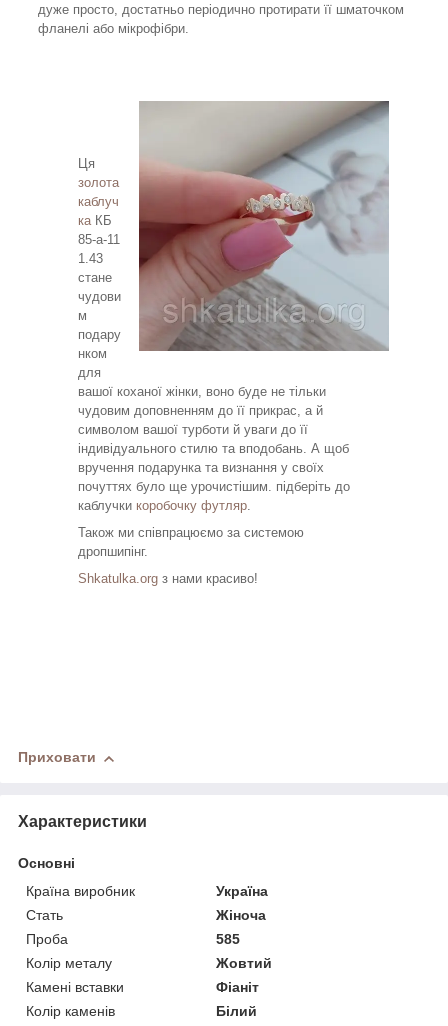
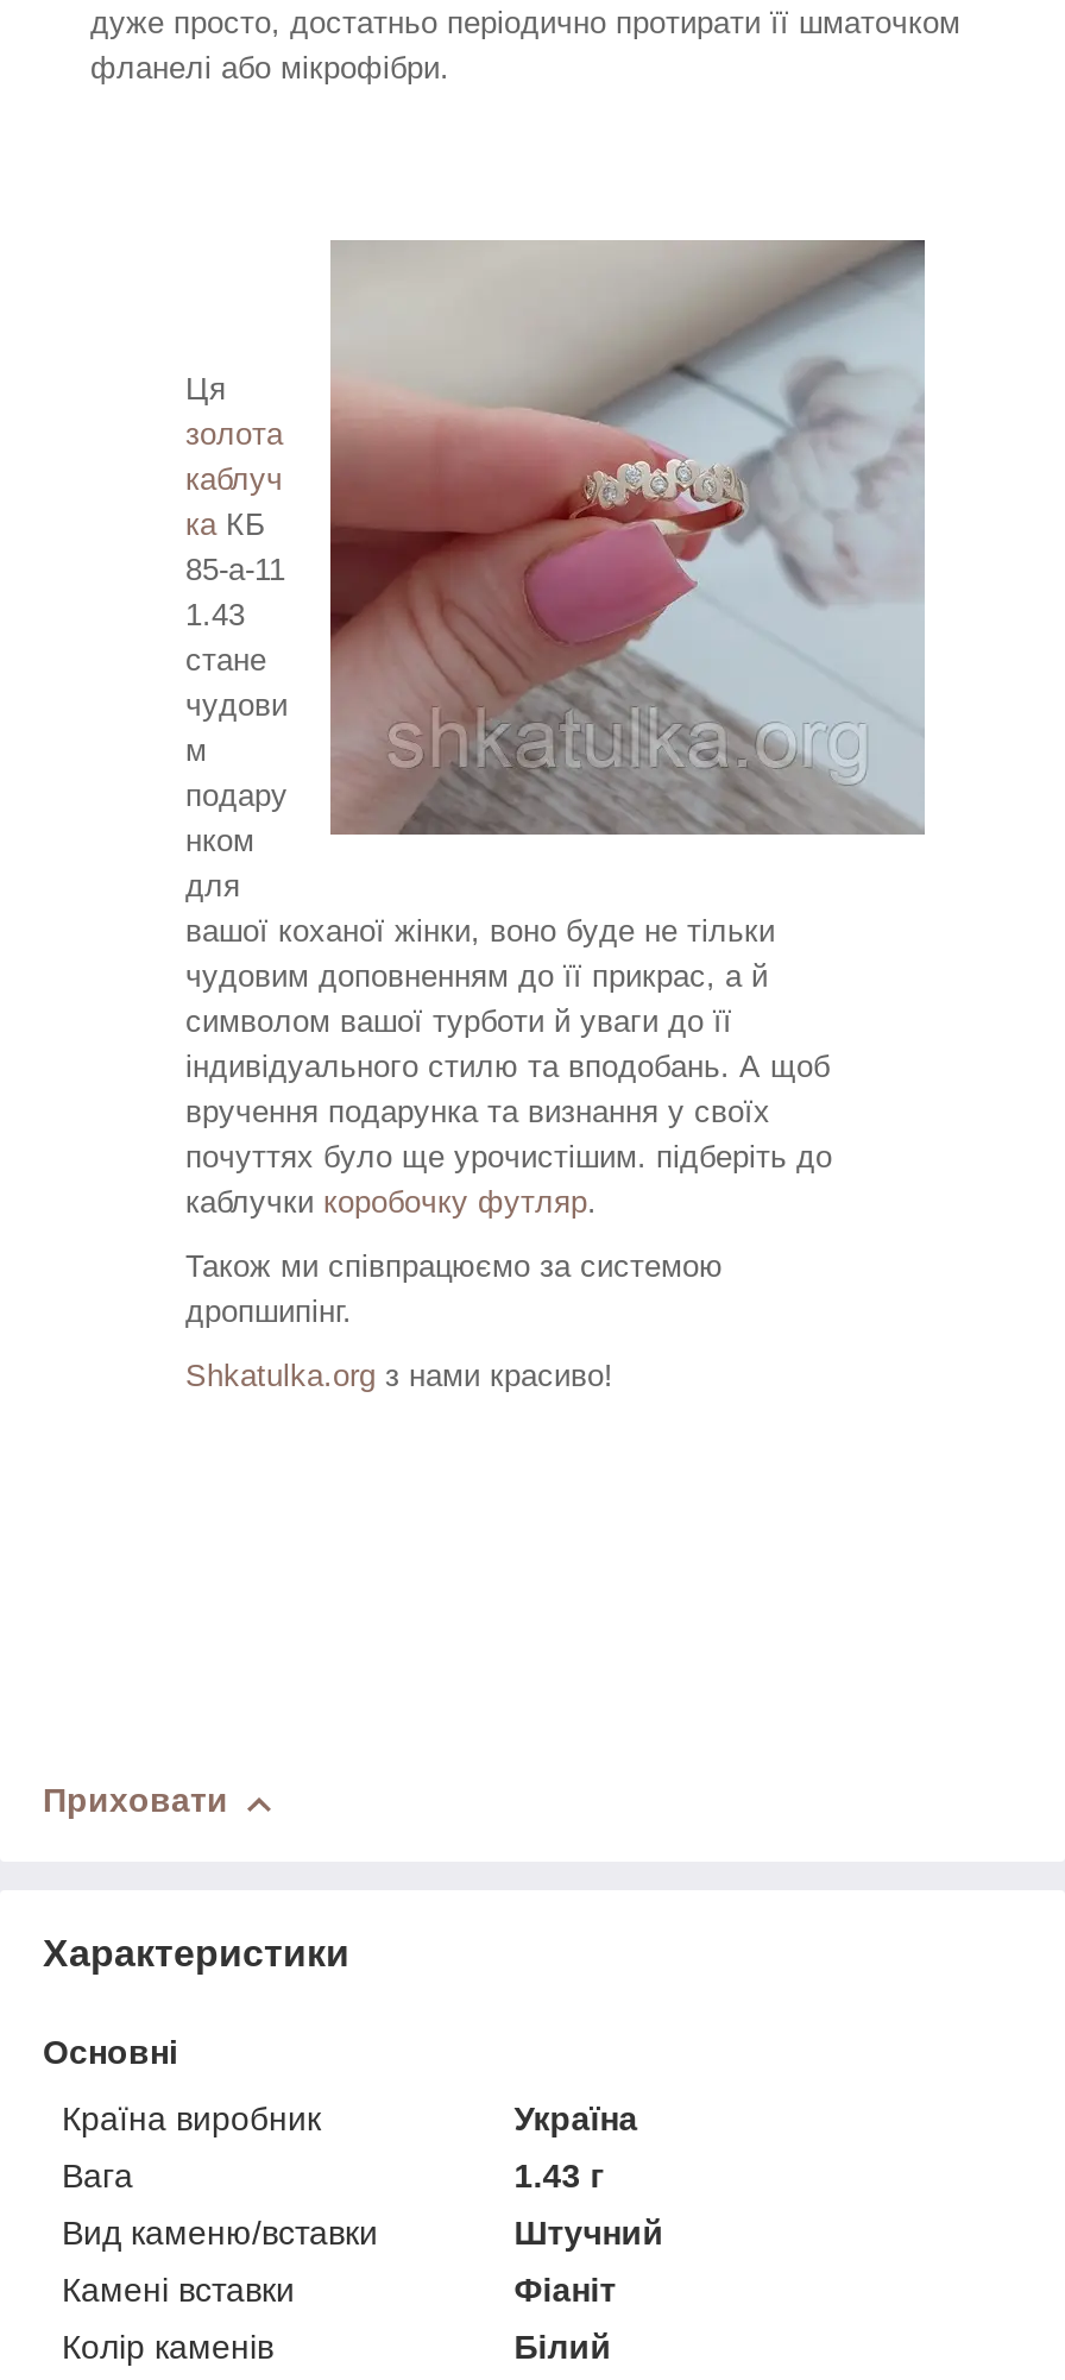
[26,907,272,971] Стать | Жіноча | Проба | 585 | Колір металу | Жовтий -> [62,2158,664,2253] Вага | 1.43 г | Вид каменю/вставки | Штучний

